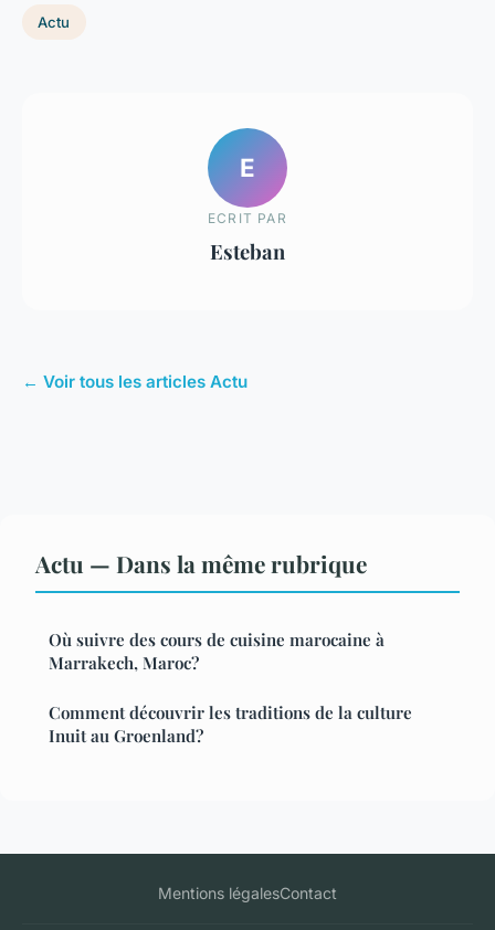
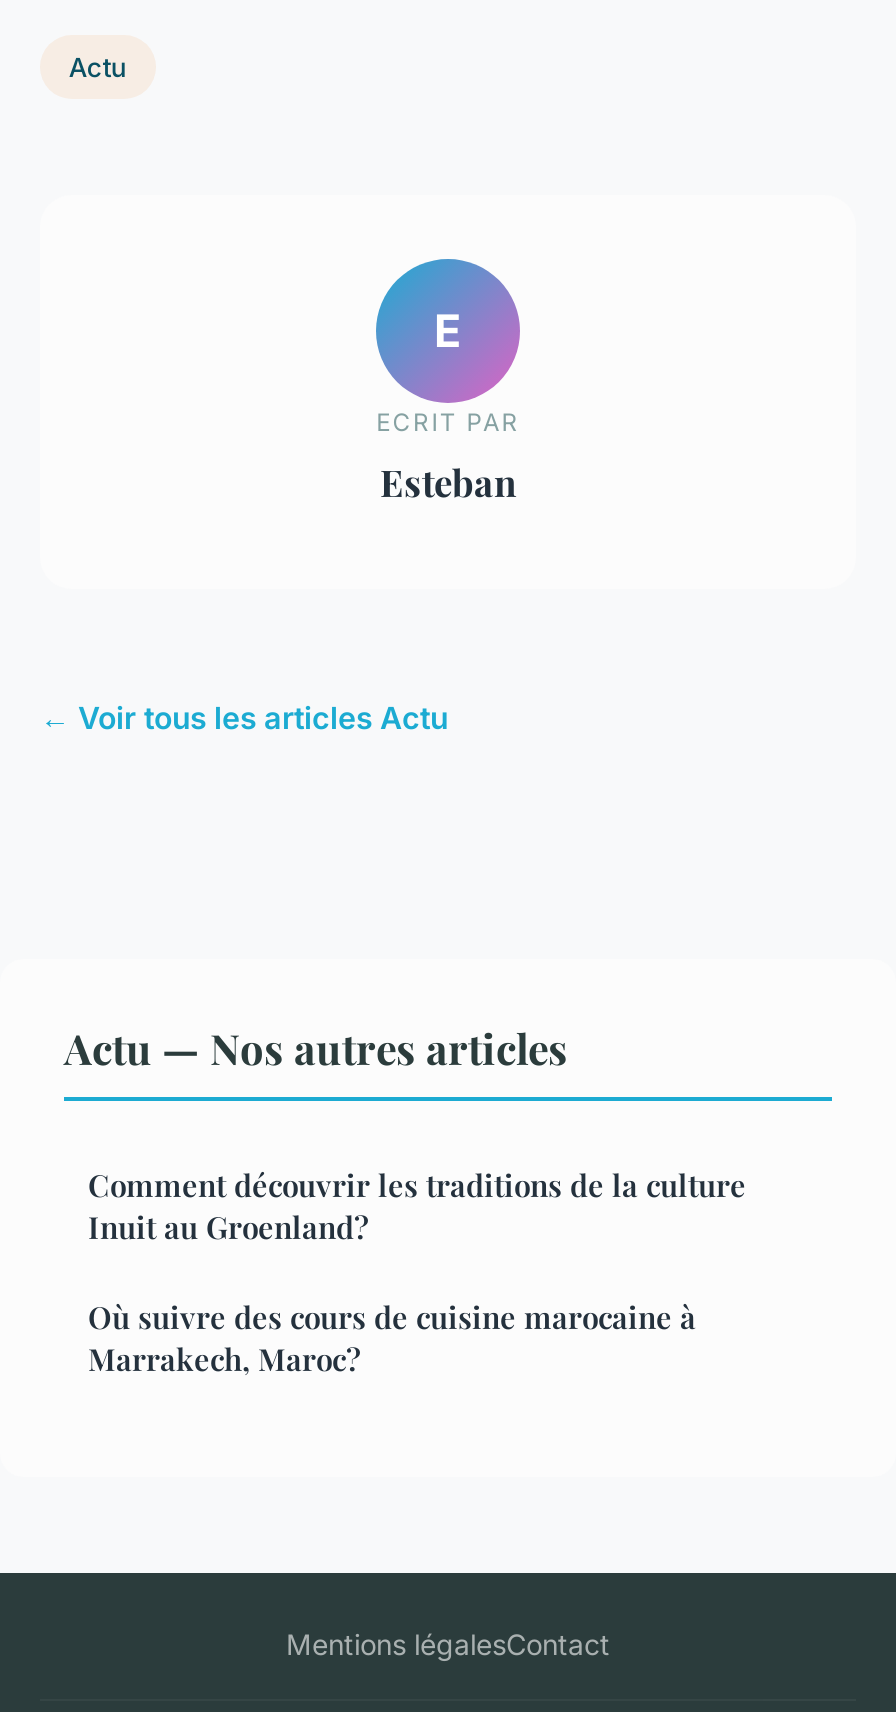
[35,548,367,579] Actu — Dans la même rubrique -> [64,1019,568,1075] Actu — Nos autres articles
moved [49,629,385,674] -> [88,1297,696,1379]: Où suivre des cours de cuisine marocaine à | Marrakech, Maroc?
moved [49,702,412,747] -> [88,1165,746,1247]: Comment découvrir les traditions de la culture | Inuit au Groenland?

